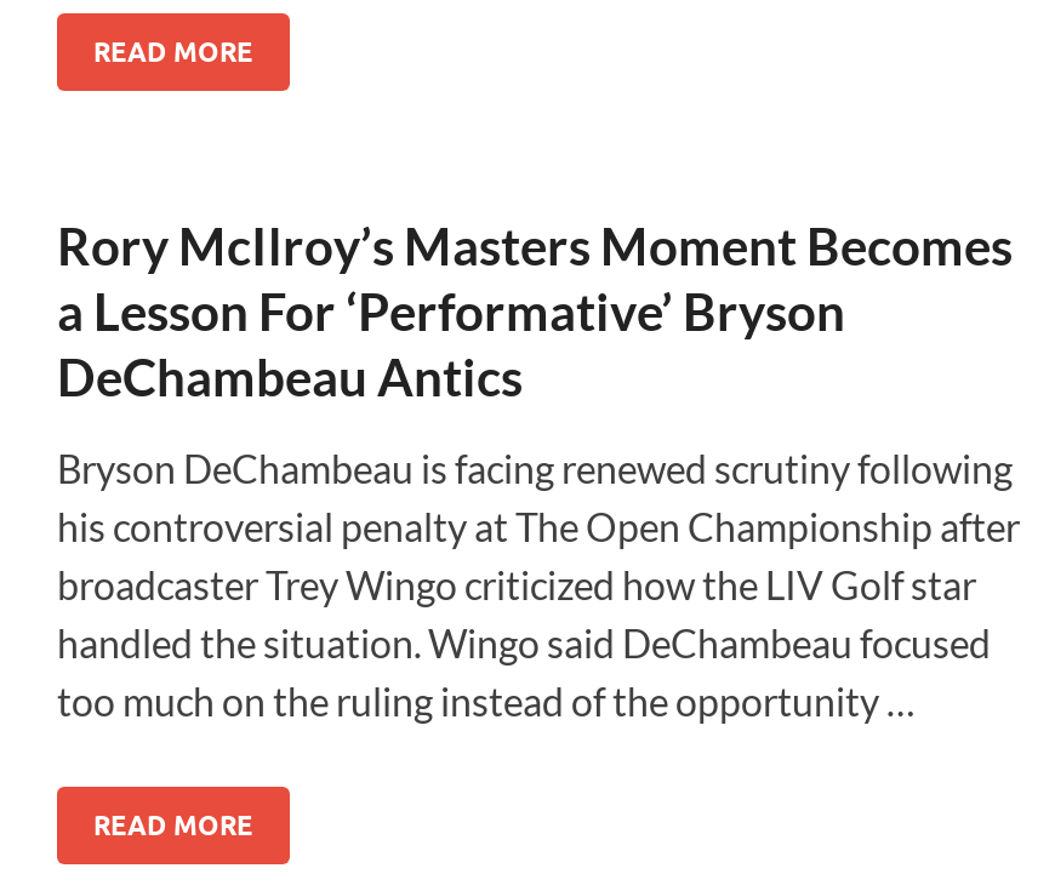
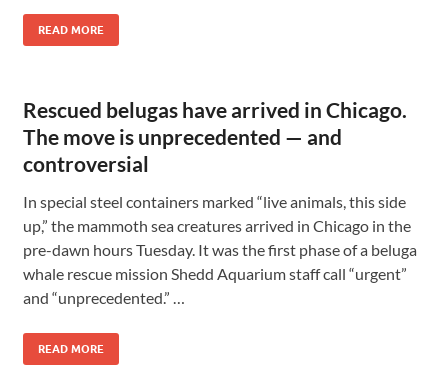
[57,215,1013,406] Rory McIlroy’s Masters Moment Becomes | a Lesson For ‘Performative’ Bryson | DeChambeau Antics -> [23,97,407,176] Rescued belugas have arrived in Chicago. | The move is unprecedented — and | controversial
[57,445,1020,724] Bryson DeChambeau is facing renewed scrutiny following | his controversial penalty at The Open Championship after | broadcaster Trey Wingo criticized how the LIV Golf star | handled the situation. Wingo said DeChambeau focused | too much on the ruling instead of the opportunity … -> [23,192,417,307] In special steel containers marked “live animals, this side | up,” the mammoth sea creatures arrived in Chicago in the | pre-dawn hours Tuesday. It was the first phase of a beluga | whale rescue mission Shedd Aquarium staff call “urgent” | and “unprecedented.” …

